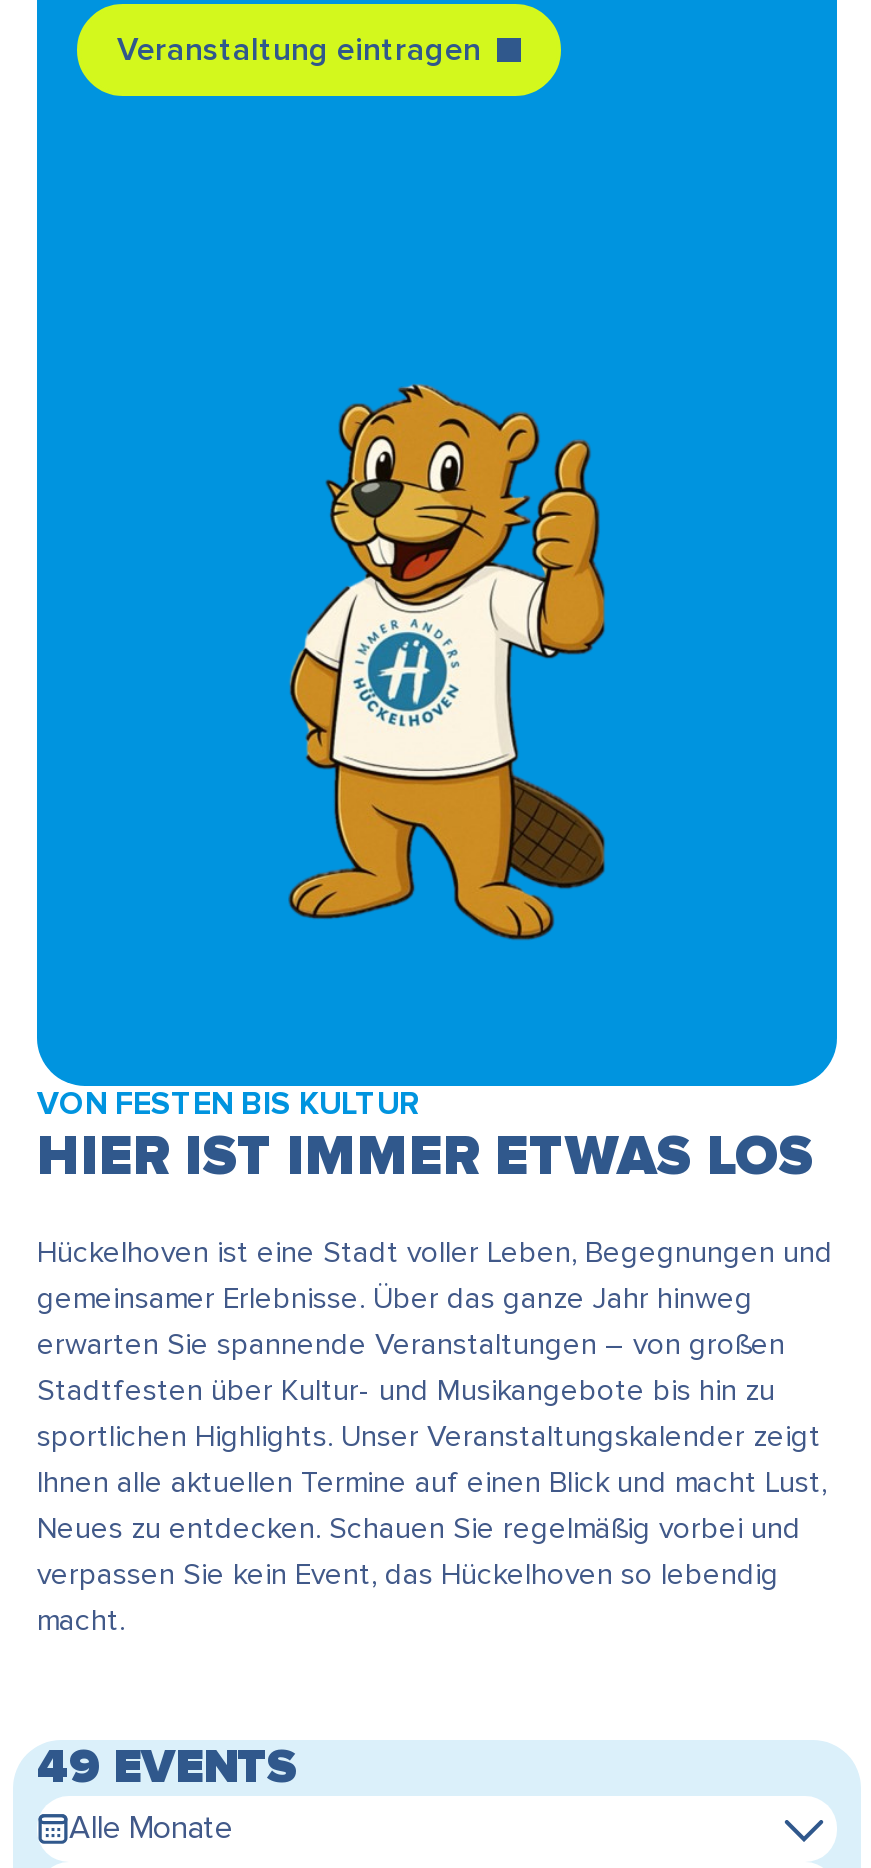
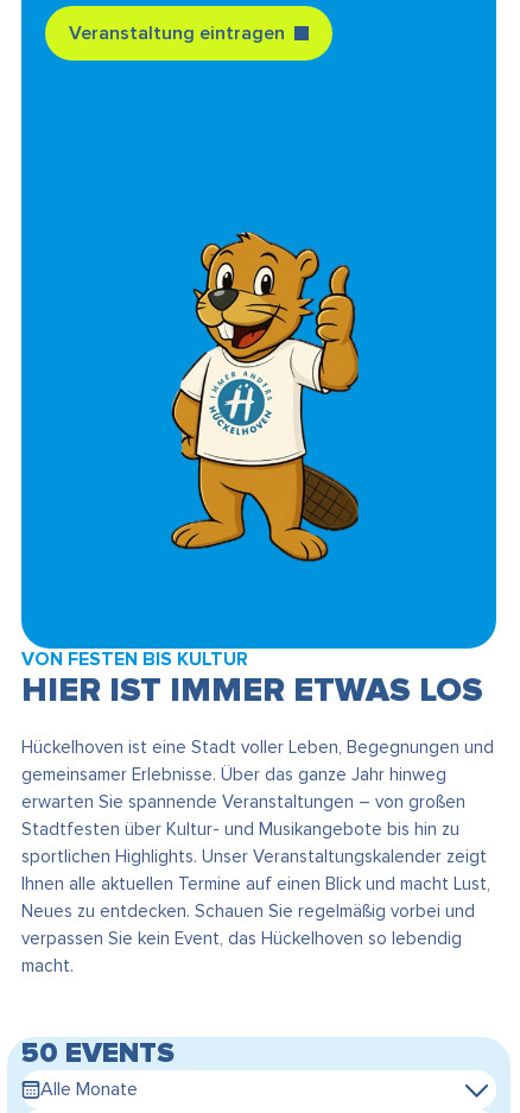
[37,1737,297,1795] 49 EVENTS -> [21,1035,175,1070] 50 EVENTS

